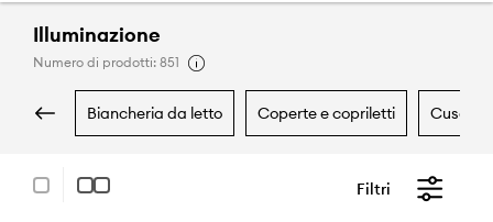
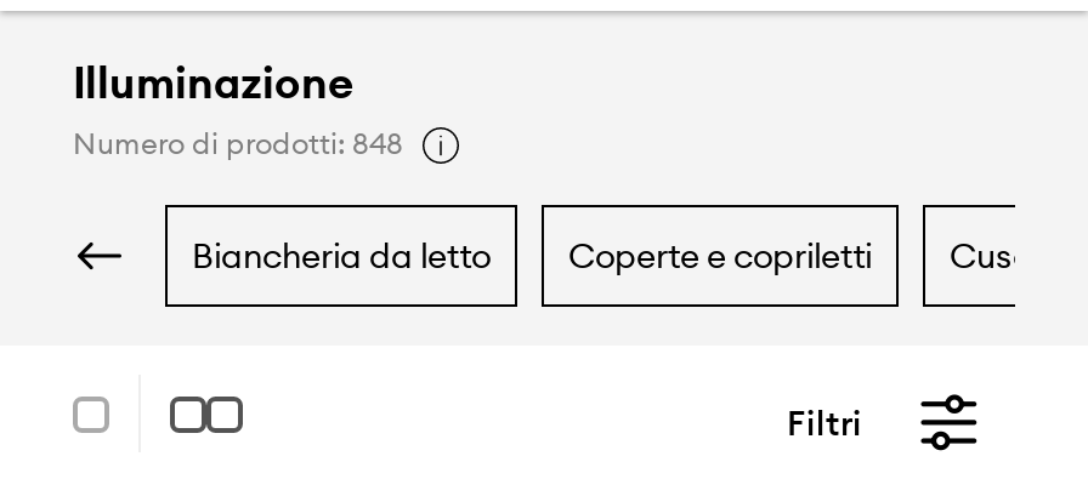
[33,54,179,70] Numero di prodotti: 851 -> [73,125,403,161] Numero di prodotti: 848

